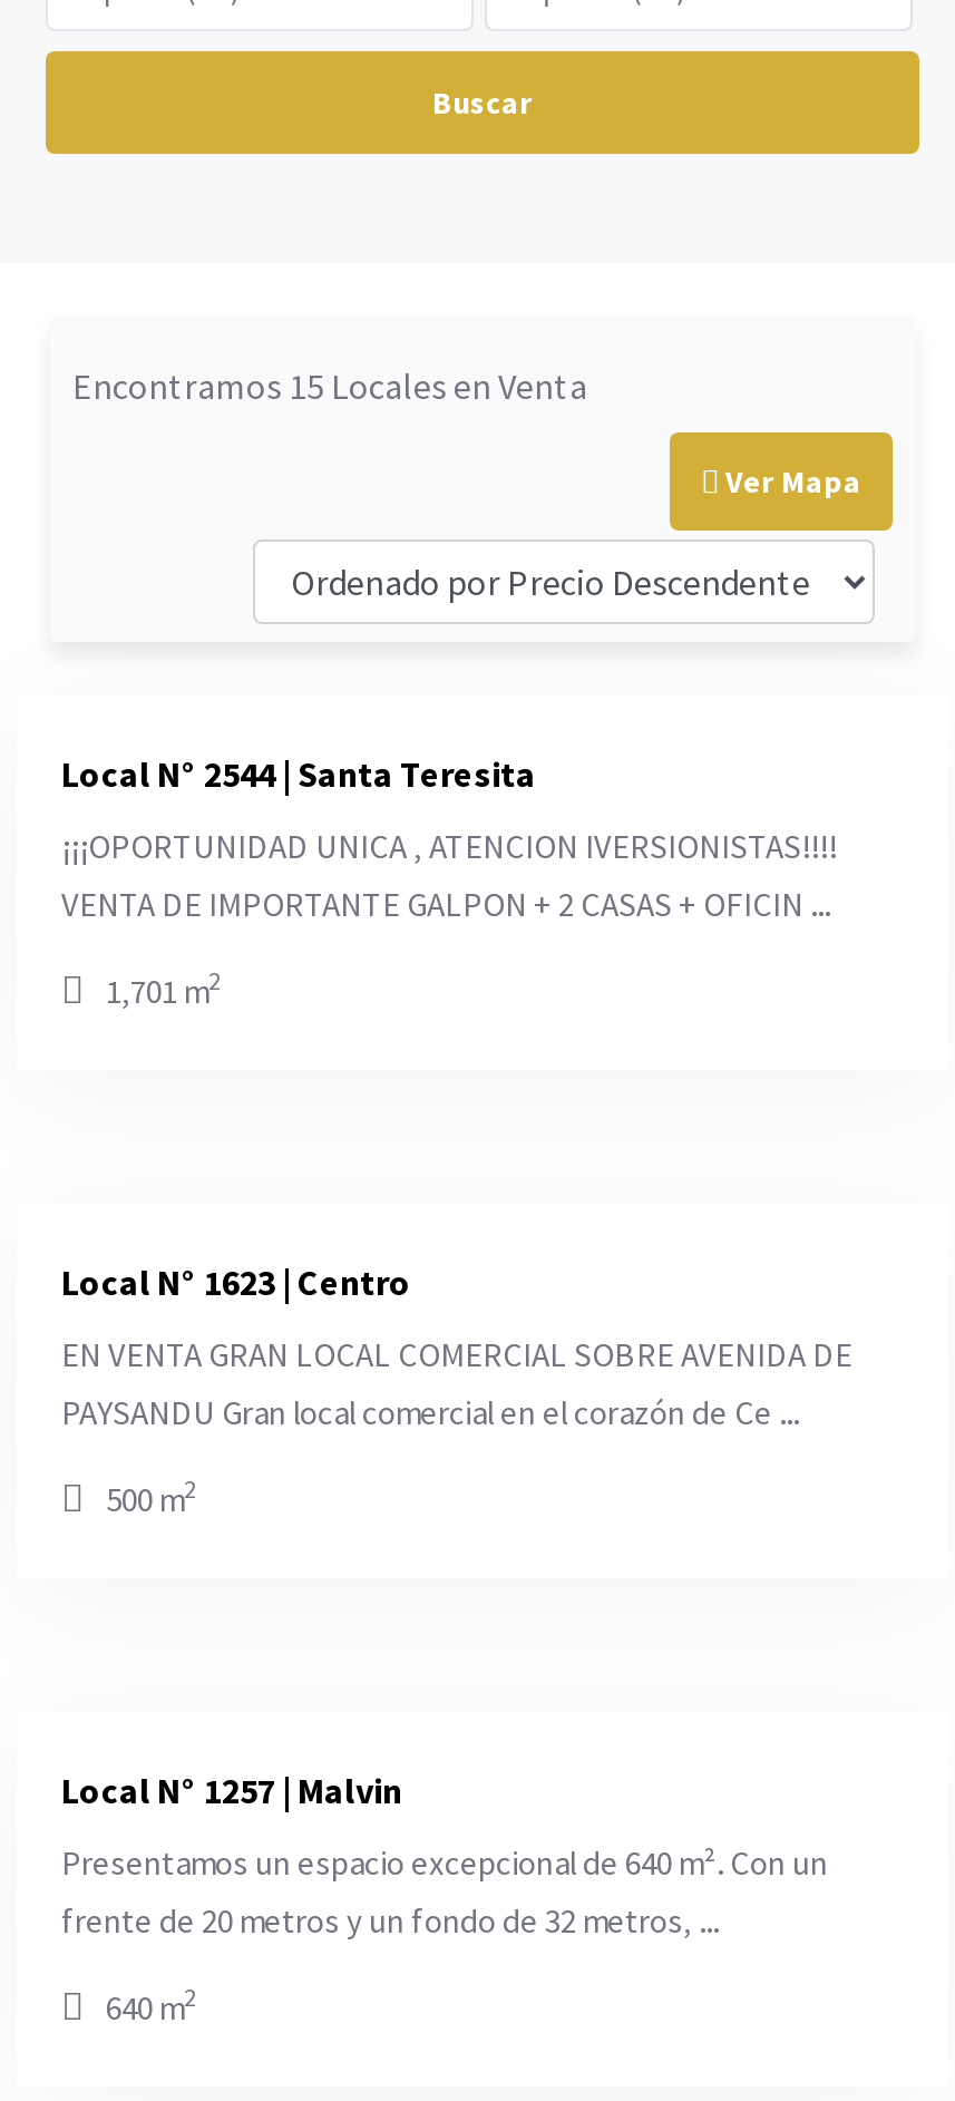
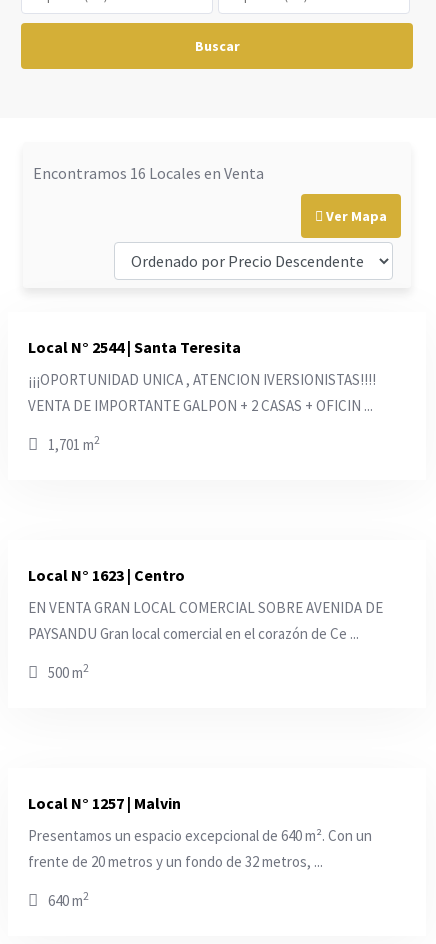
[72,363,587,408] Encontramos 15 Locales en Venta -> [33,163,264,183] Encontramos 16 Locales en Venta

